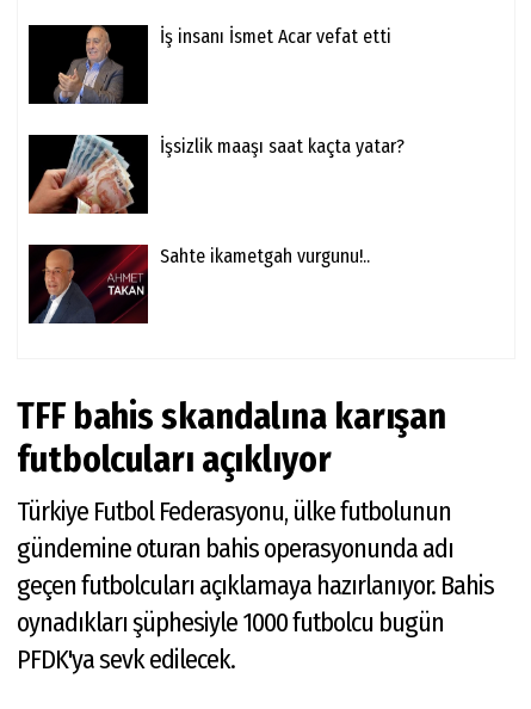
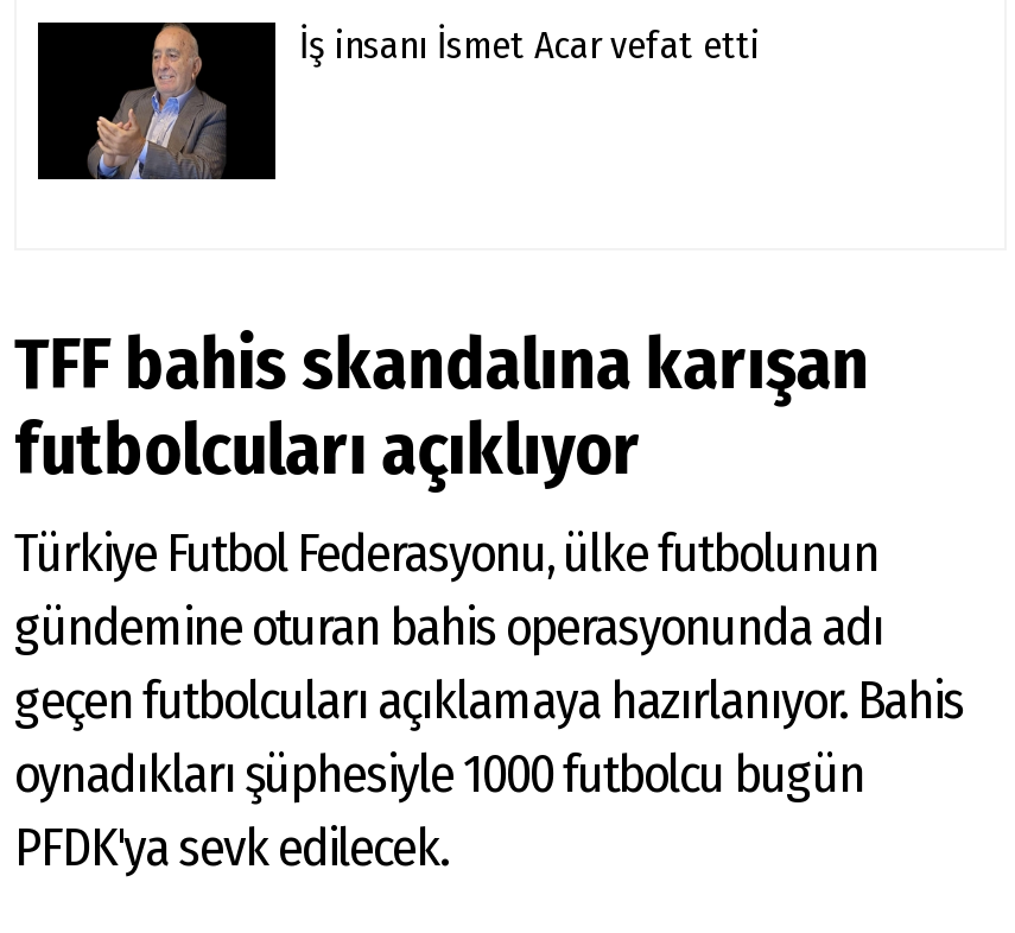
[27,134,405,215] [image] | İşsizlik maaşı saat kaçta yatar? -> none
[31,243,370,325] [image] | Sahte ikametgah vurgunu!.. -> none

